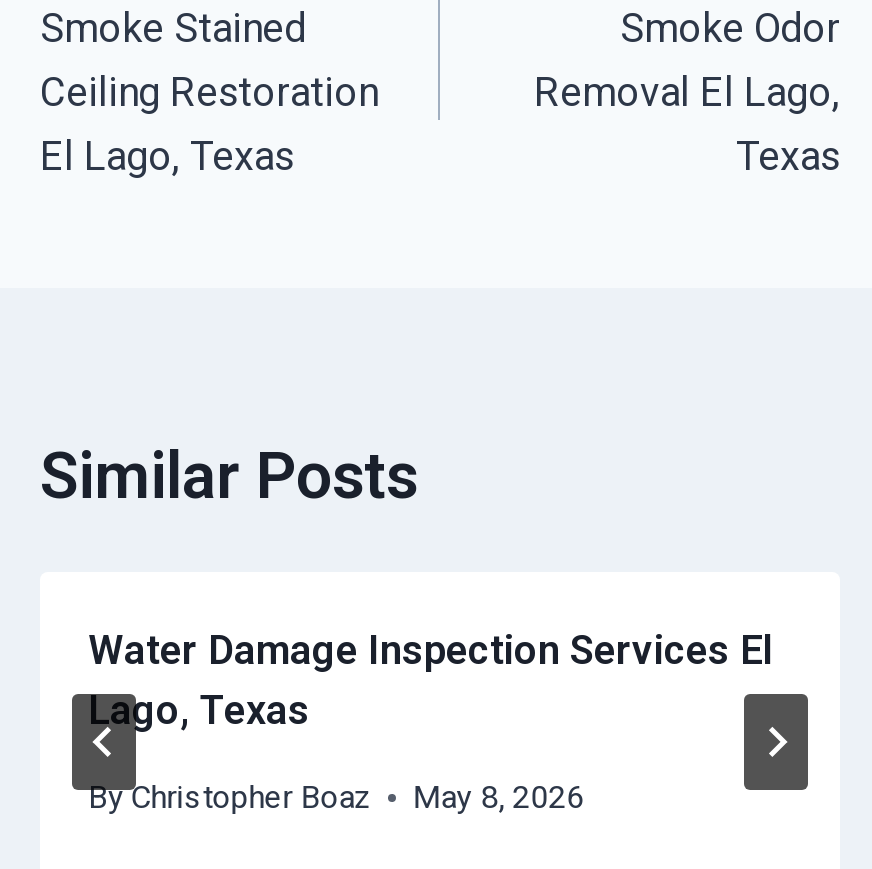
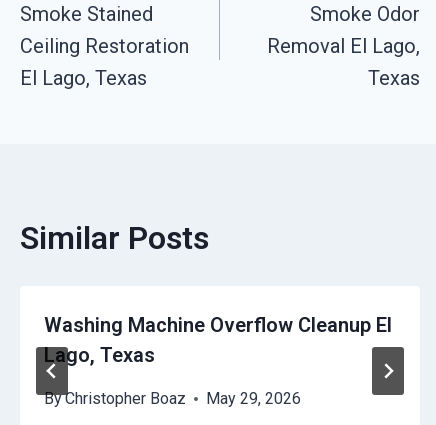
[88,627,772,675] Water Damage Inspection Services El -> [44,313,392,337] Washing Machine Overflow Cleanup El
[88,779,584,817] By Christopher Boaz May 8, 2026 -> [44,389,301,408] By Christopher Boaz May 29, 2026

